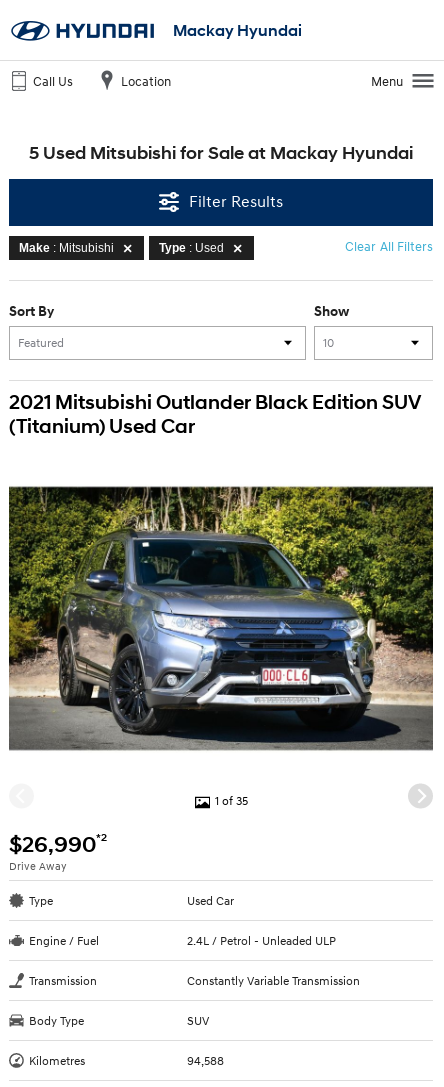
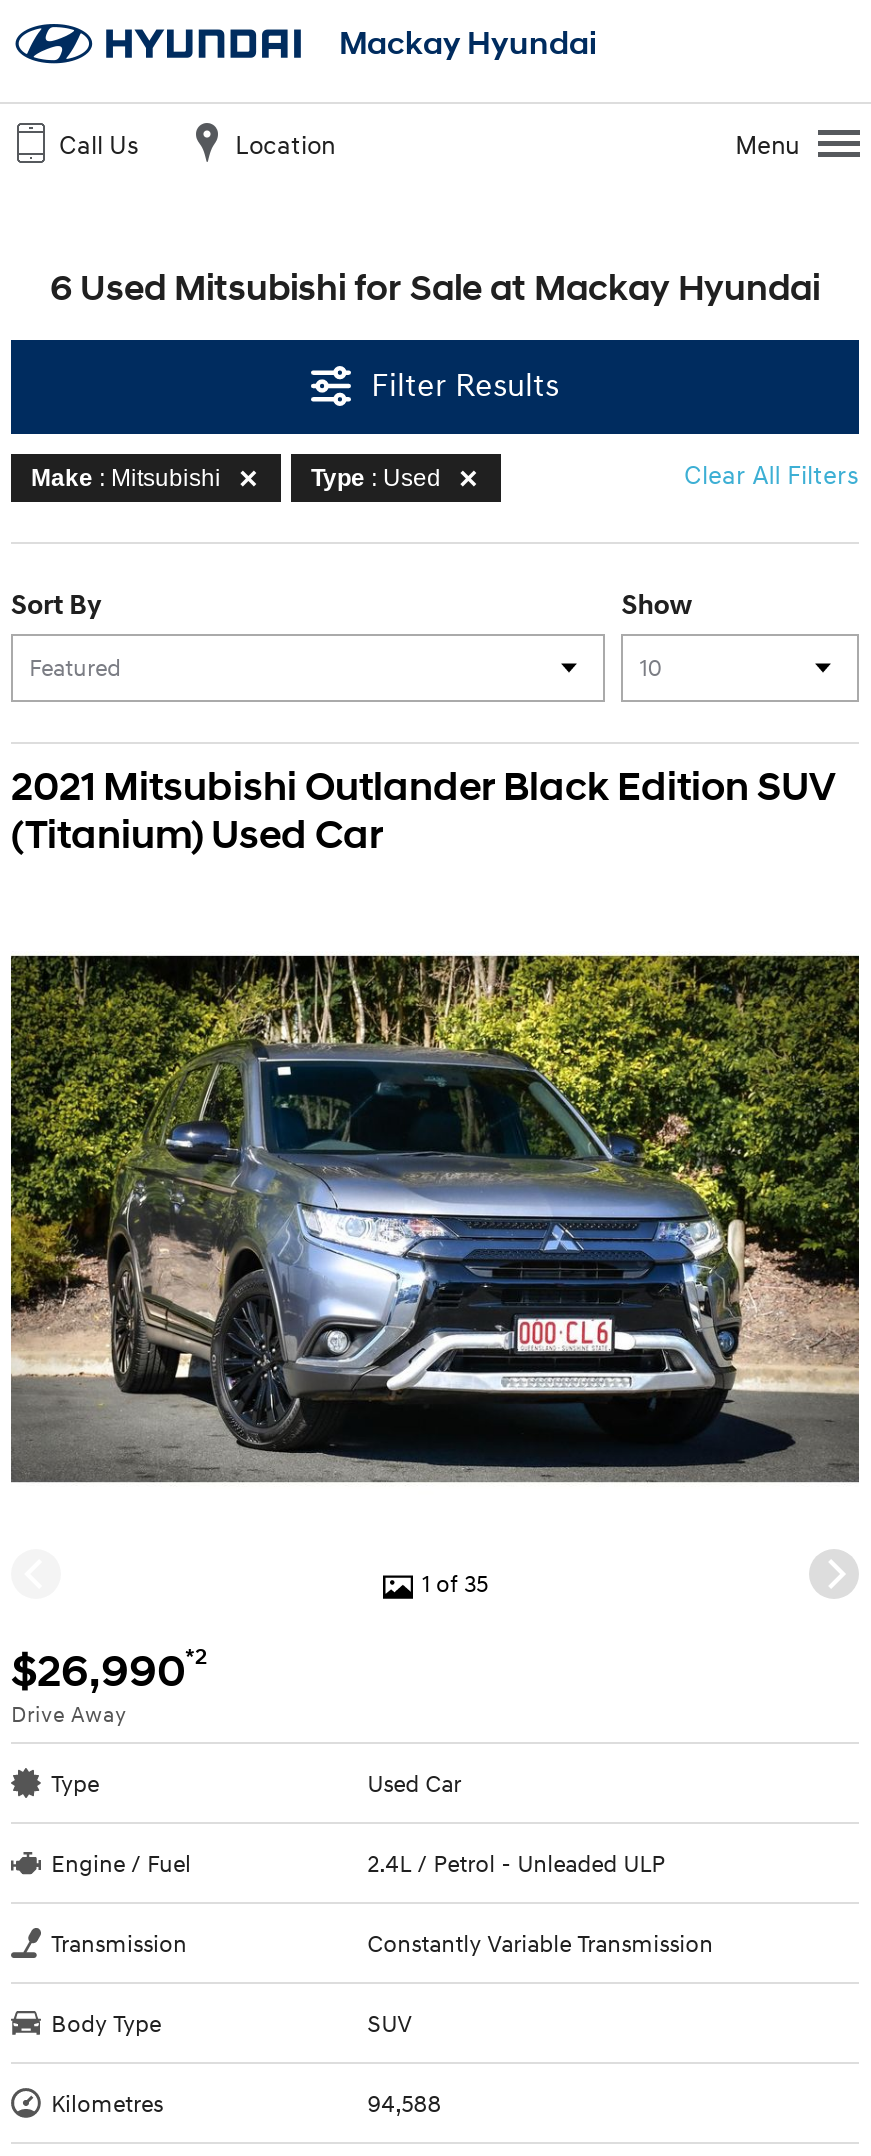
[29,142,413,164] 5 Used Mitsubishi for Sale at Mackay Hyundai -> [50,266,820,310] 6 Used Mitsubishi for Sale at Mackay Hyundai

